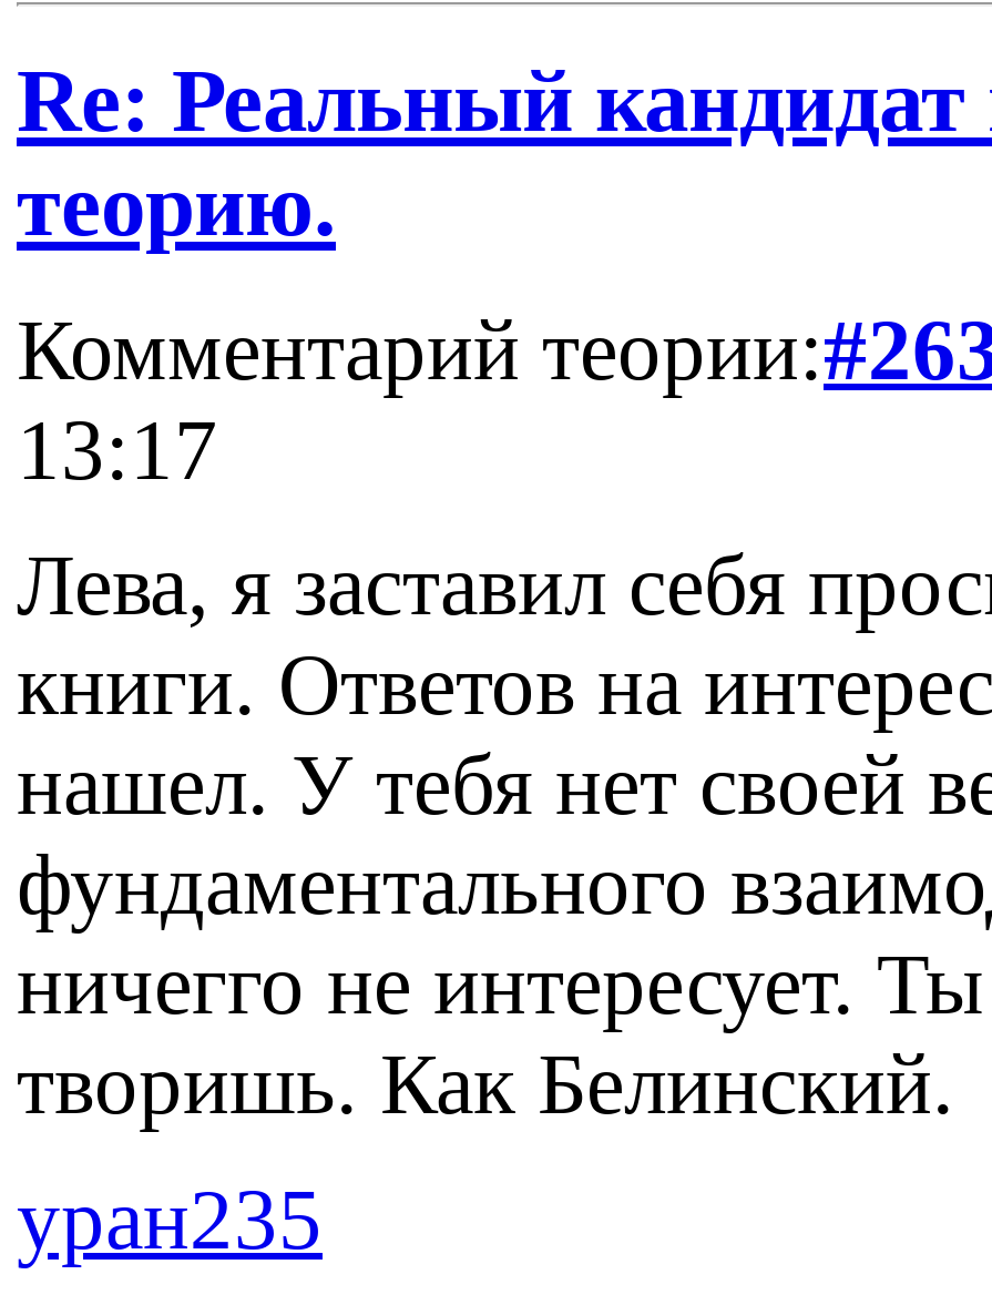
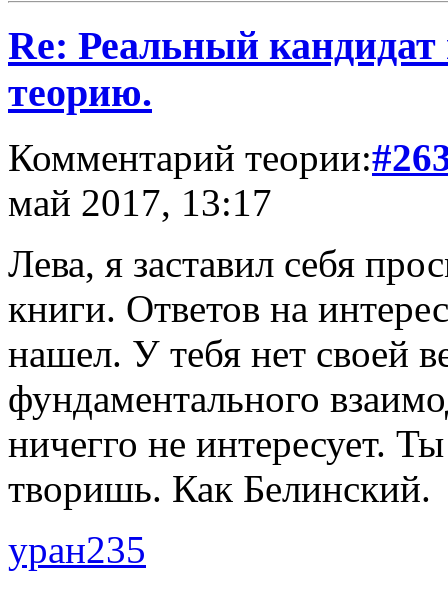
[17,401,218,496] 13:17 -> [8,181,272,224] май 2017, 13:17

